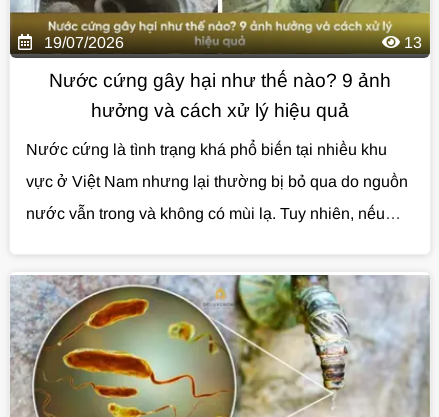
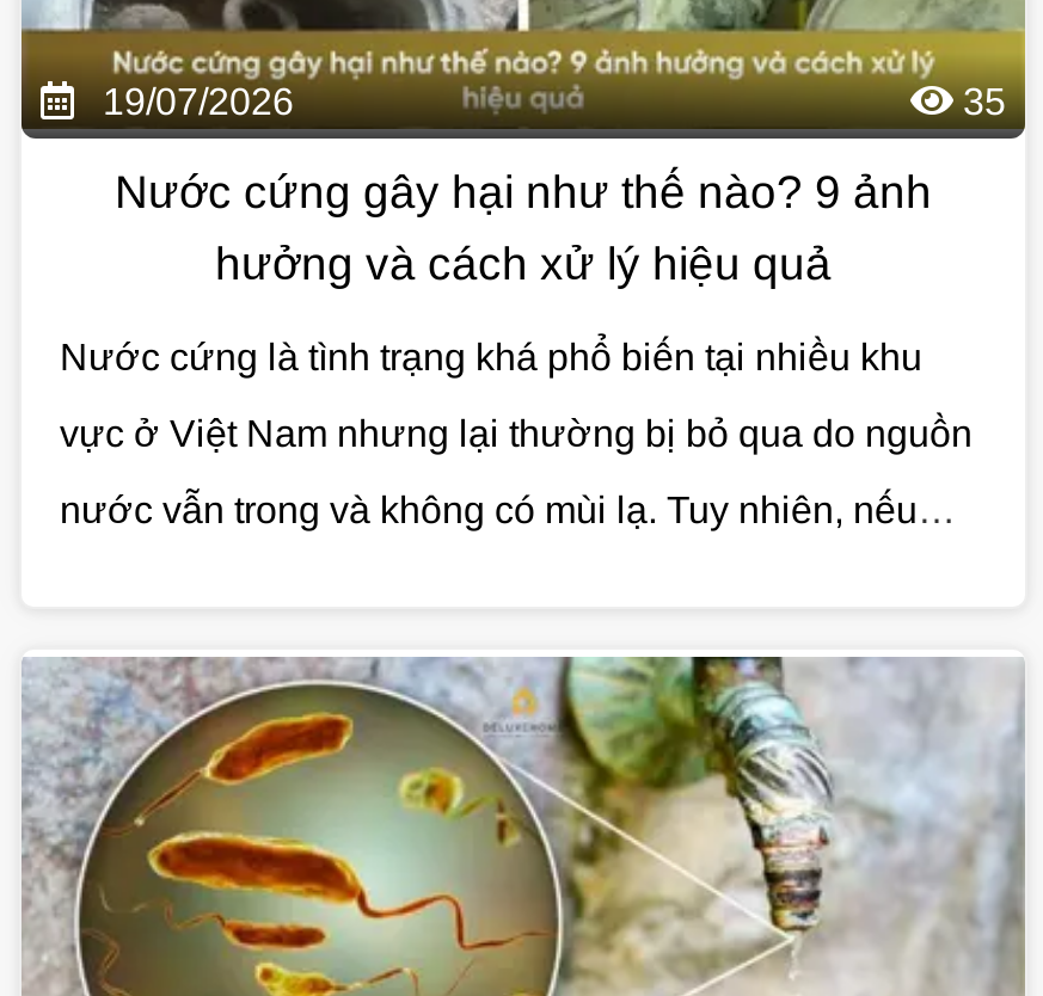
[400,33,422,50] 13 -> [953,80,1006,121] 35

